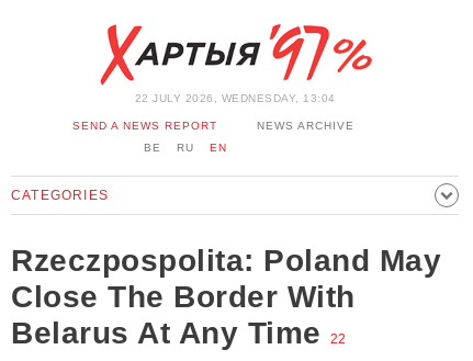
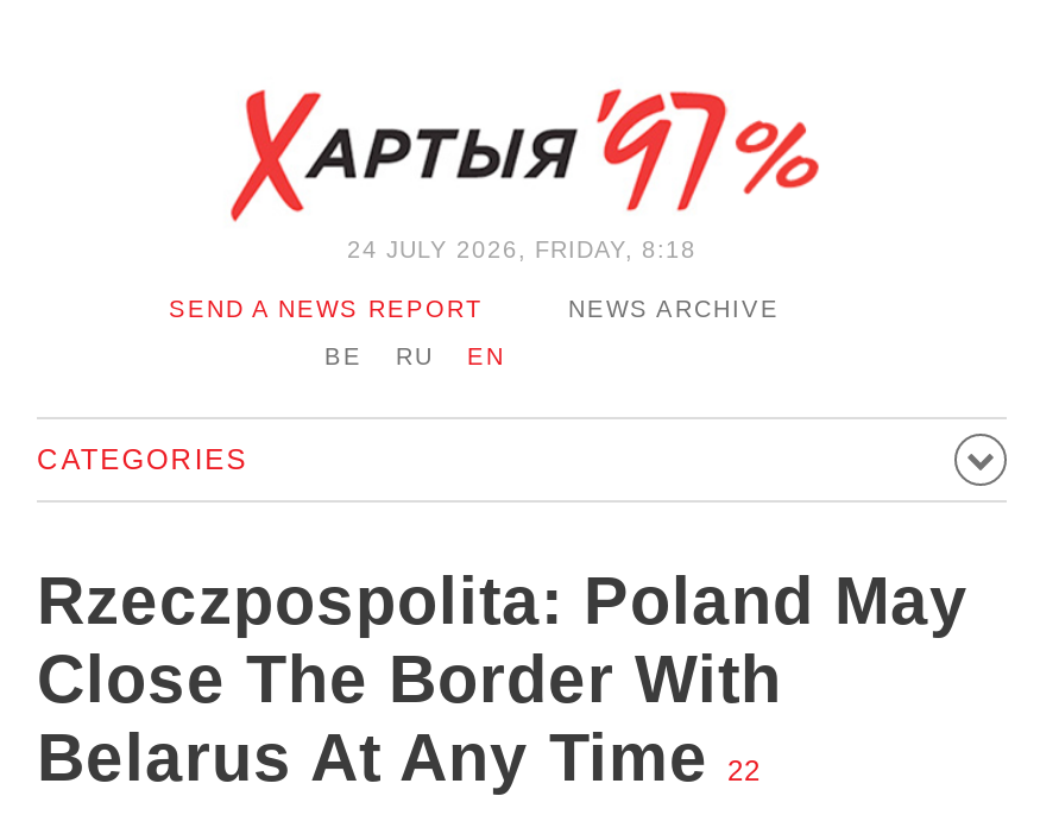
[134,92,335,104] 22 JULY 2026, WEDNESDAY, 13:04 -> [347,236,697,263] 24 JULY 2026, FRIDAY, 8:18

